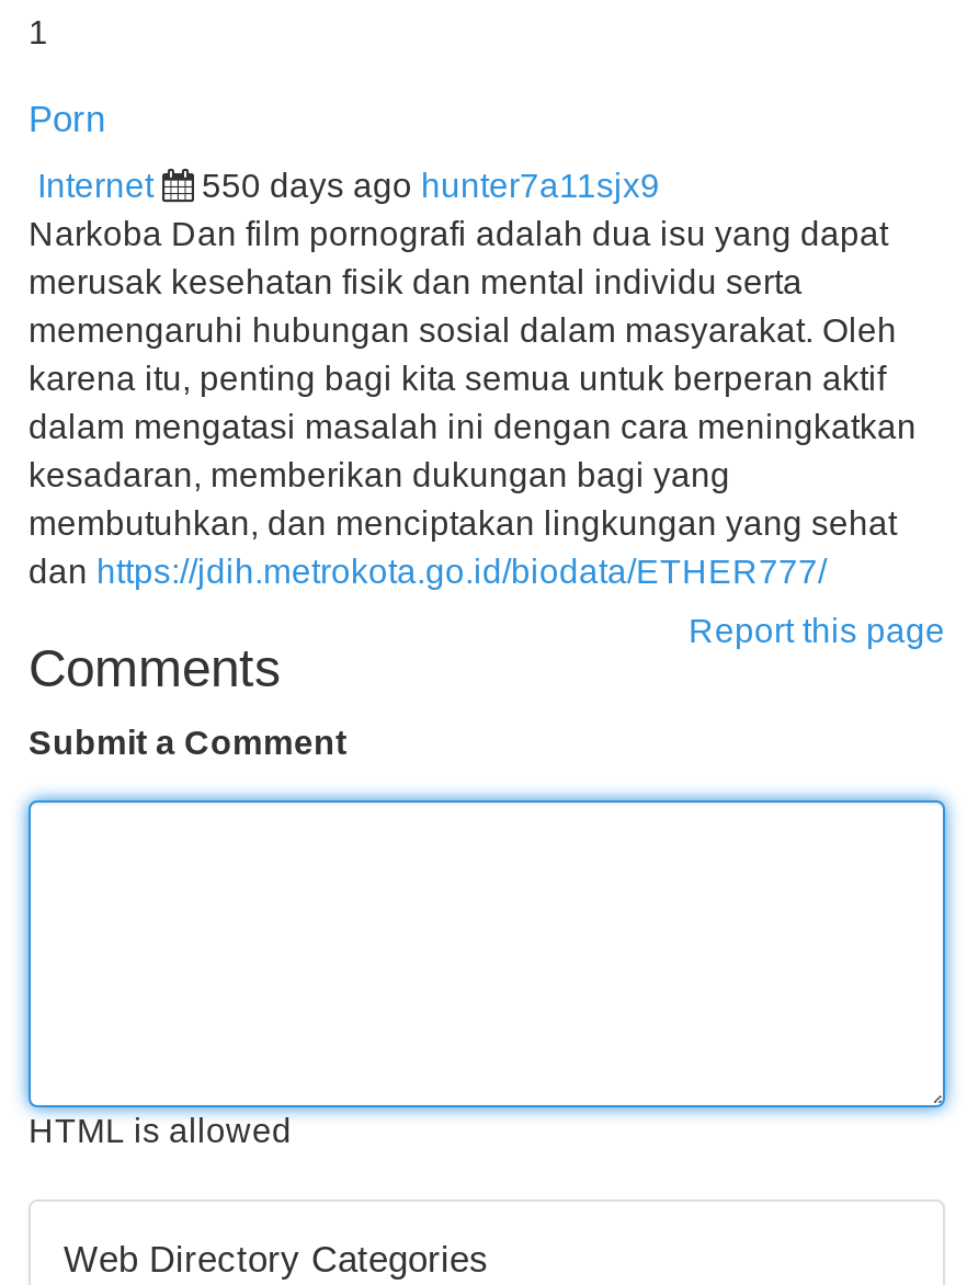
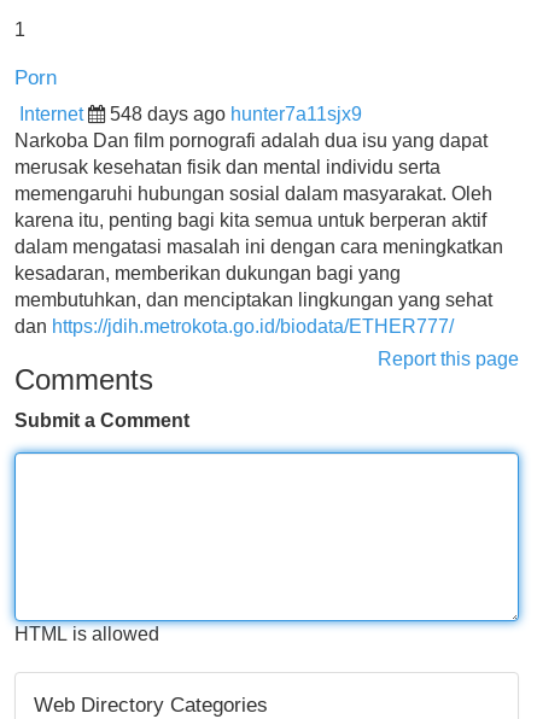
[202,167,660,204] 550 days ago hunter7a11sjx9 -> [110,104,362,124] 548 days ago hunter7a11sjx9

